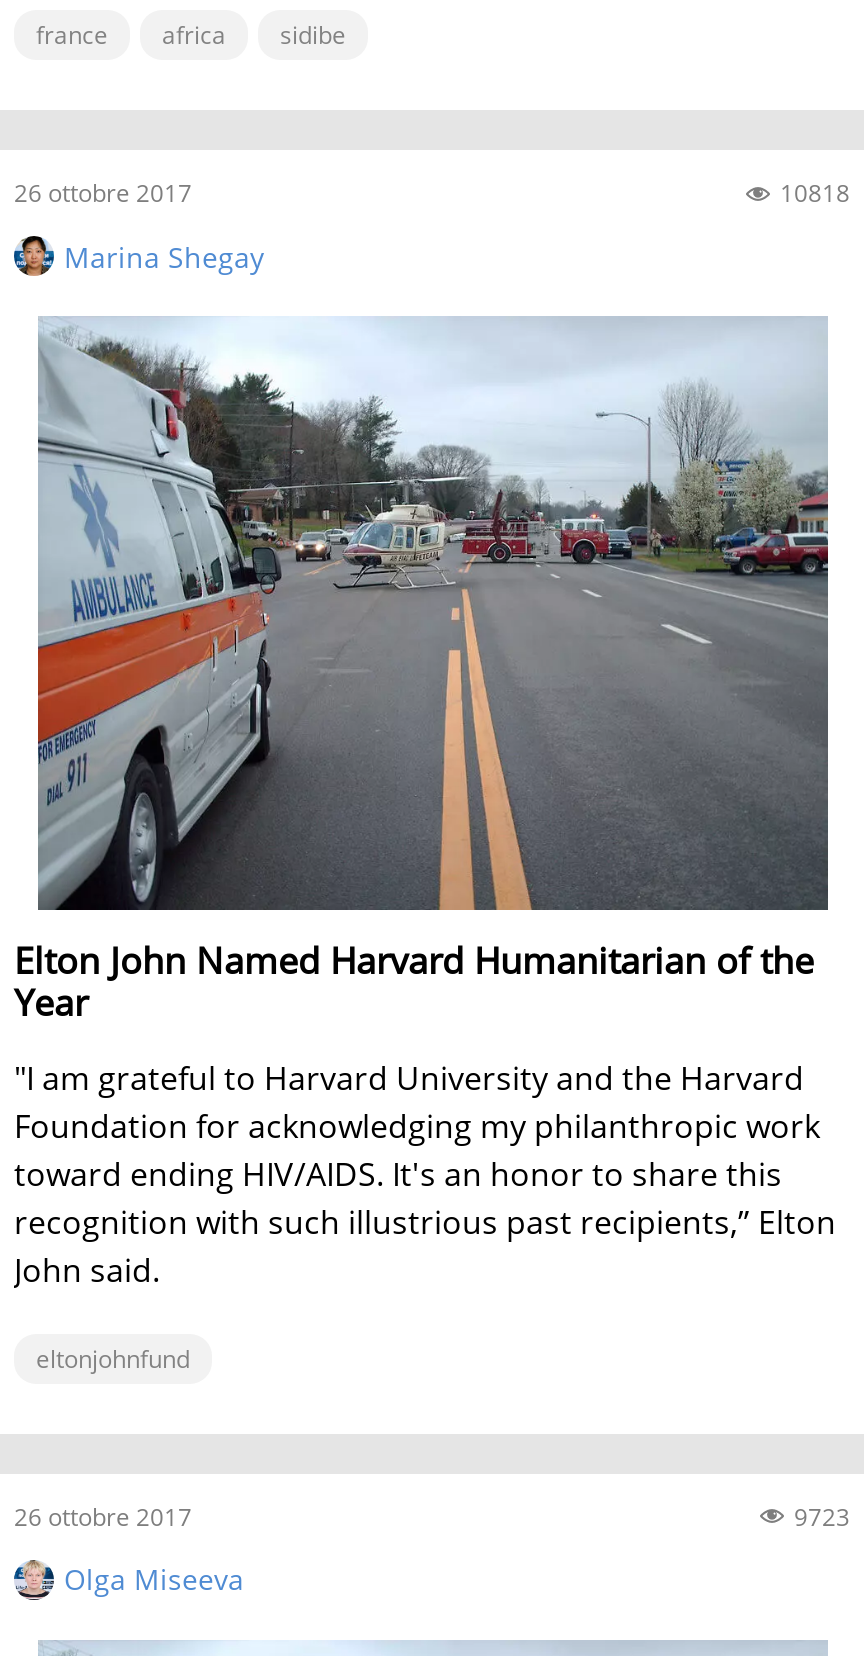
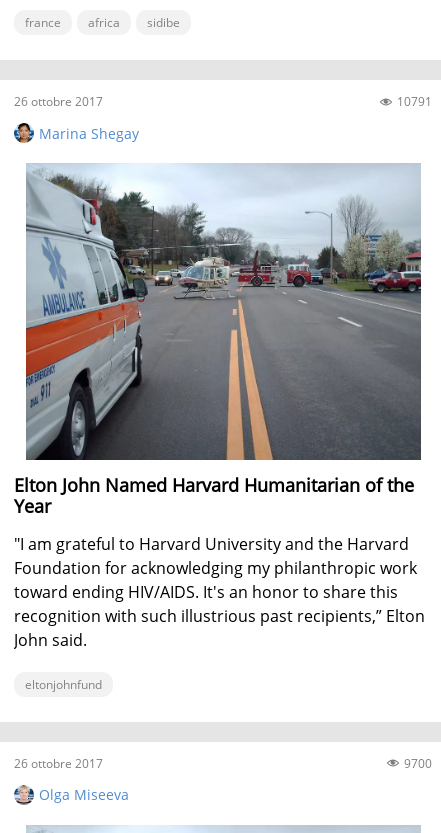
[780,177,850,211] 10818 -> [397,93,432,110] 10791
[794,1500,850,1534] 9723 -> [404,755,432,772] 9700

